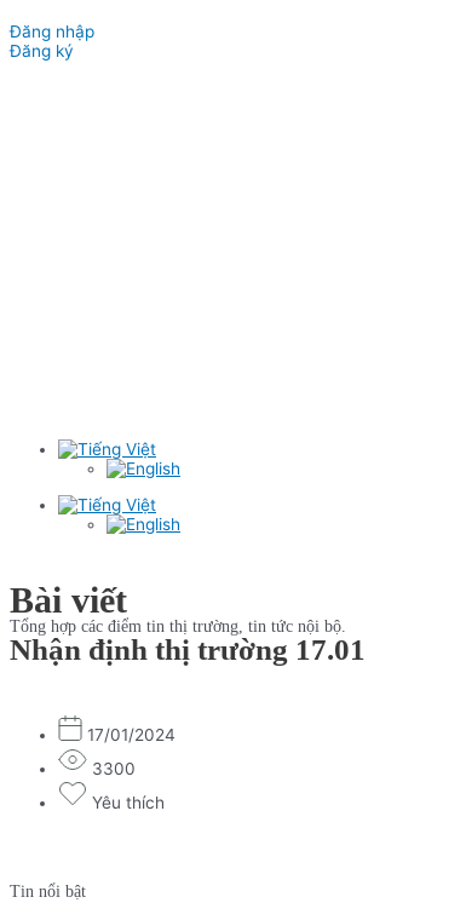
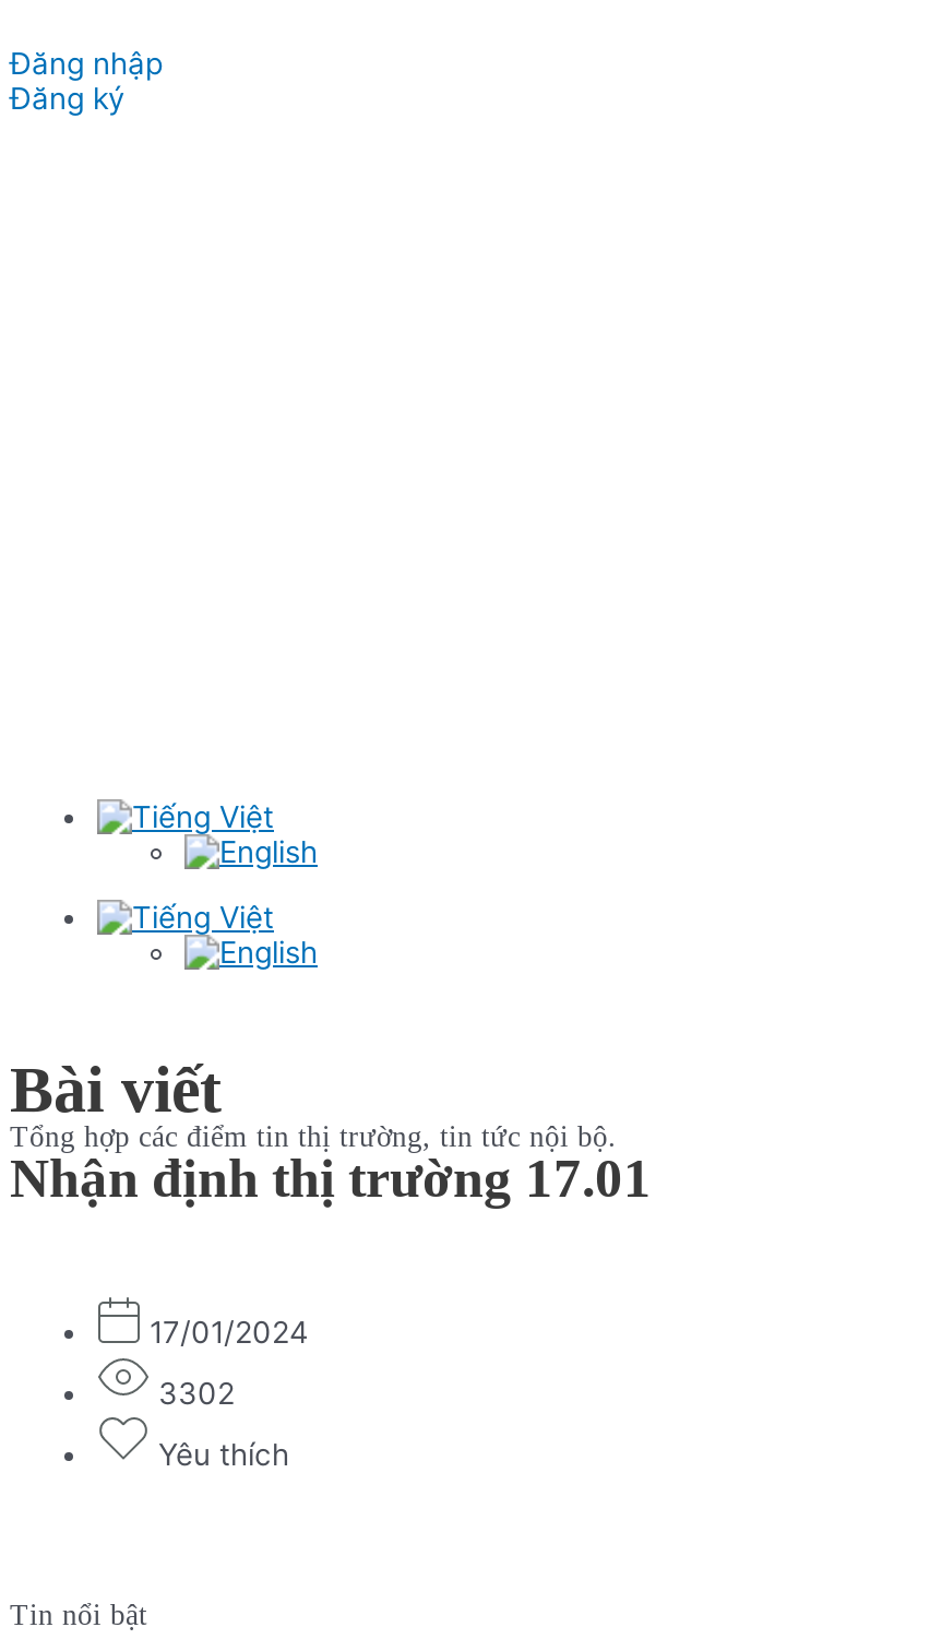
[92,759,136,778] 3300 -> [158,1376,235,1411] 3302

